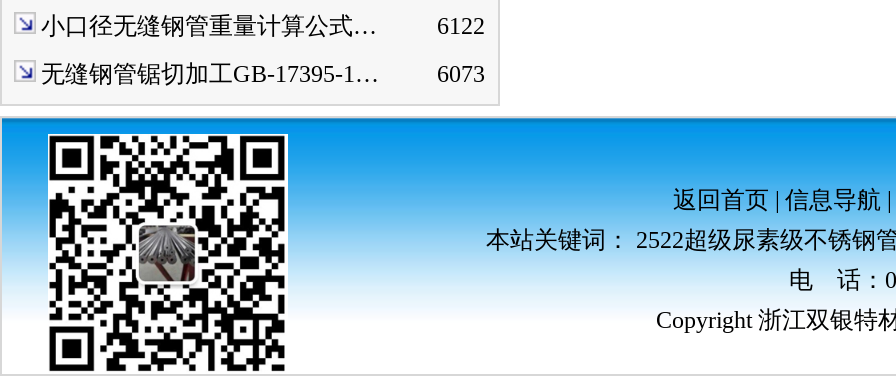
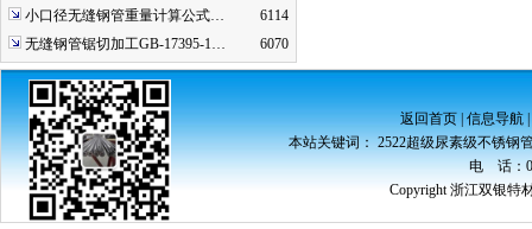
[437,12,485,40] 6122 -> [259,7,288,24] 6114
[437,60,485,88] 6073 -> [259,36,288,52] 6070

